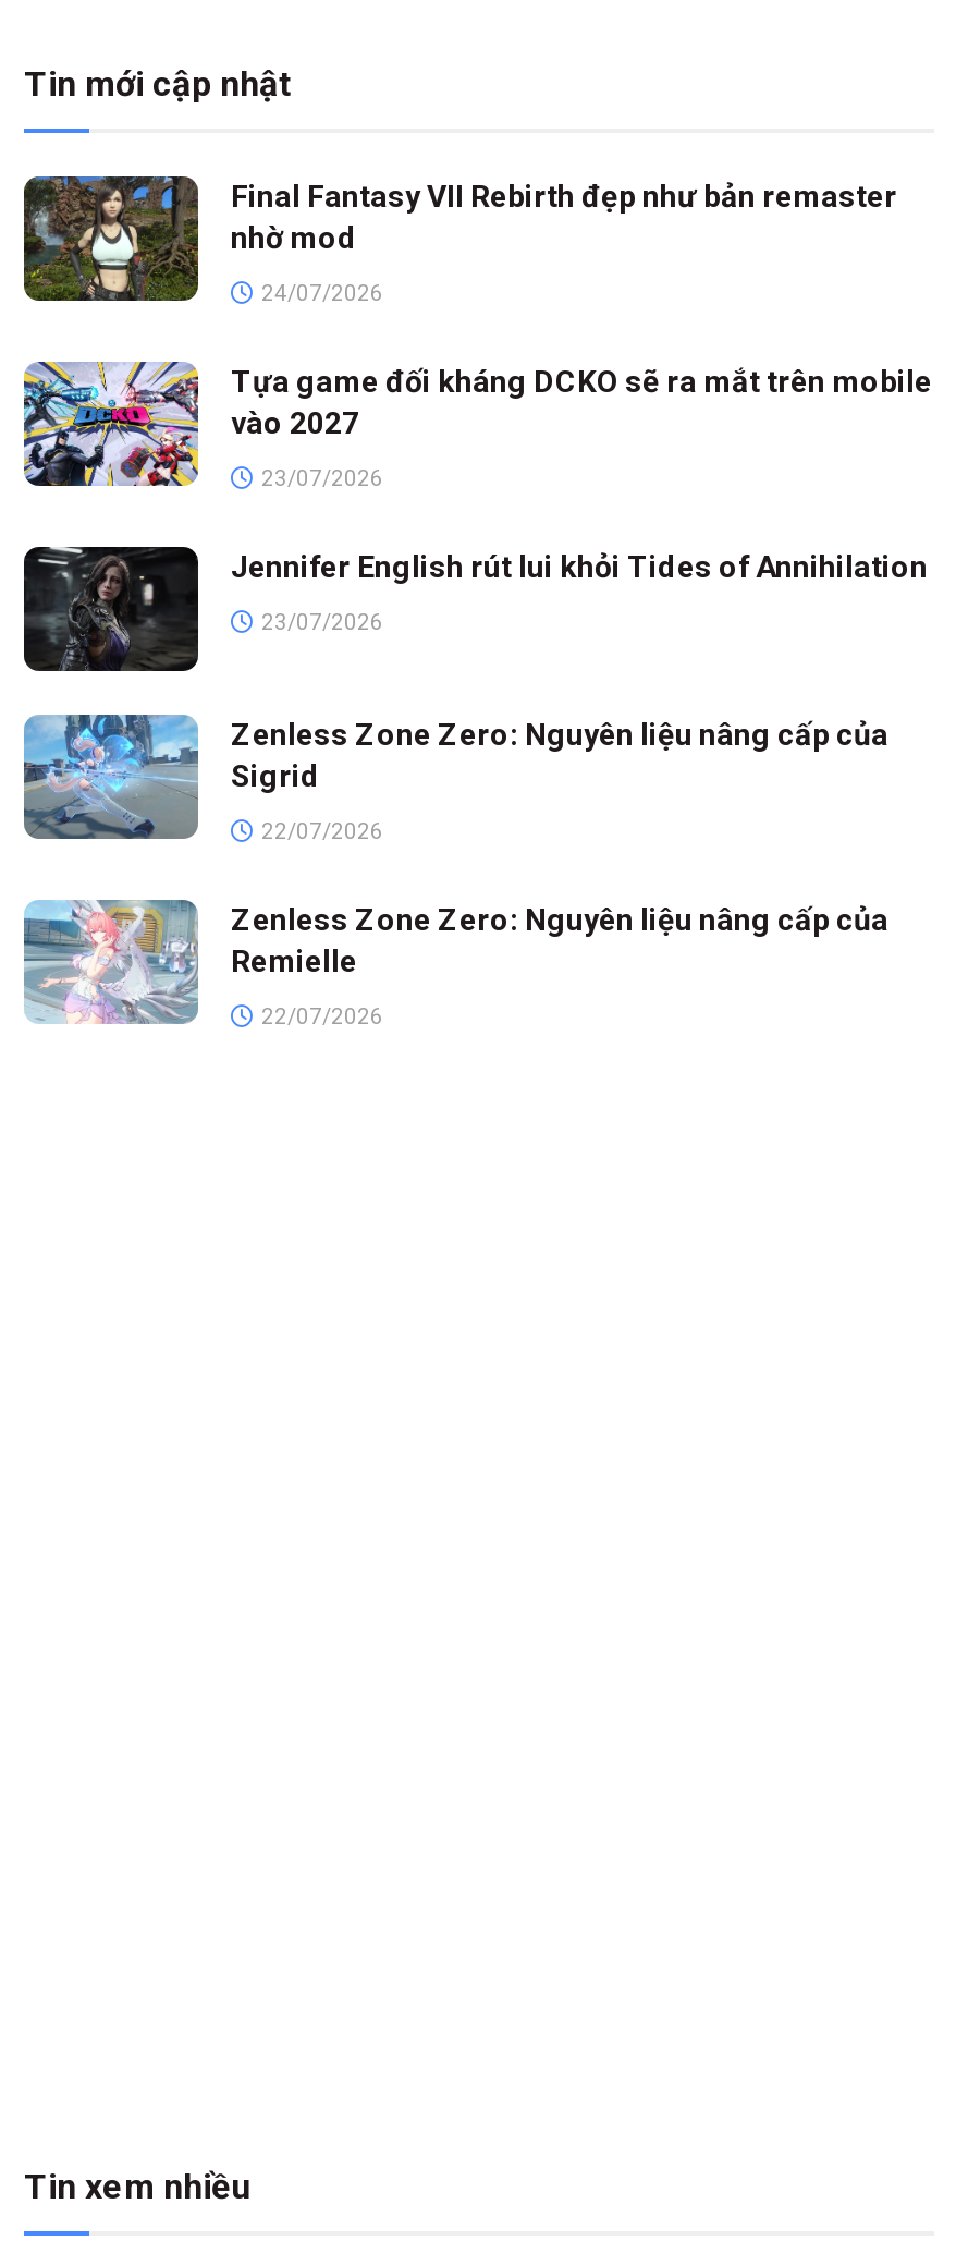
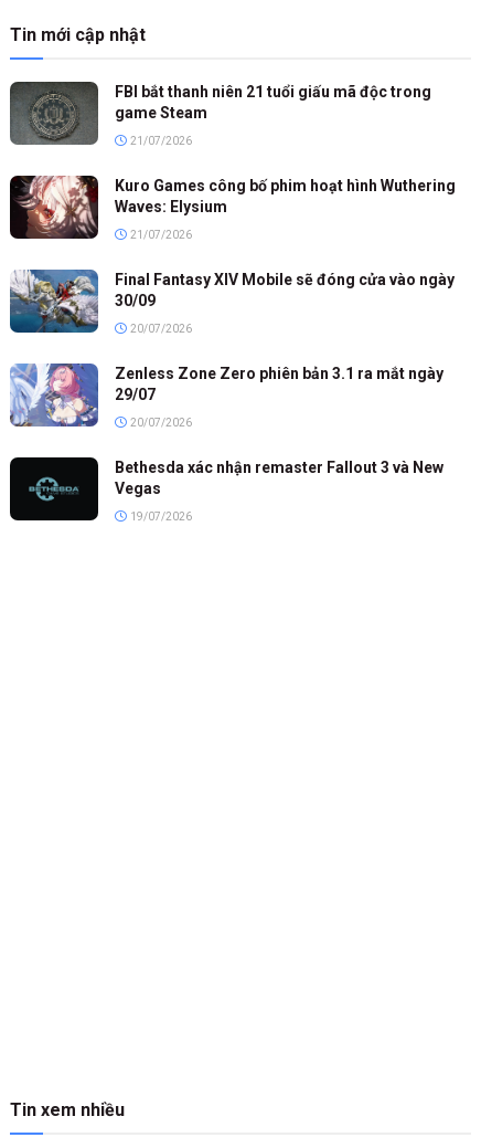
[26,174,897,303] [image] | Final Fantasy VII Rebirth đẹp như bản remaster | nhờ mod -> [10,81,431,145] [image] | FBI bắt thanh niên 21 tuổi giấu mã độc trong | game Steam
[257,281,383,305] 24/07/2026 -> [128,135,192,147] 21/07/2026
[22,360,932,488] [image] | Tựa game đối kháng DCKO sẽ ra mắt trên mobile | vào 2027 -> [9,175,456,240] [image] | Kuro Games công bố phim hoạt hình Wuthering | Waves: Elysium
[257,466,383,490] 23/07/2026 -> [128,228,192,241] 21/07/2026
[22,545,928,673] [image] | Jennifer English rút lui khỏi Tides of Annihilation -> [9,268,455,334] [image] | Final Fantasy XIV Mobile sẽ đóng cửa vào ngày | 30/09
[257,610,383,634] 23/07/2026 -> [128,322,192,335] 20/07/2026
[22,713,888,839] [image] | Zenless Zone Zero: Nguyên liệu nâng cấp của | Sigrid -> [11,364,443,426] [image] | Zenless Zone Zero phiên bản 3.1 ra mắt ngày | 29/07
[257,819,383,843] 22/07/2026 -> [128,416,192,428] 20/07/2026
[22,898,888,1024] [image] | Zenless Zone Zero: Nguyên liệu nâng cấp của | Remielle -> [9,456,443,522] [image] | Bethesda xác nhận remaster Fallout 3 và New | Vegas
[257,1004,383,1028] 22/07/2026 -> [128,510,192,522] 19/07/2026

